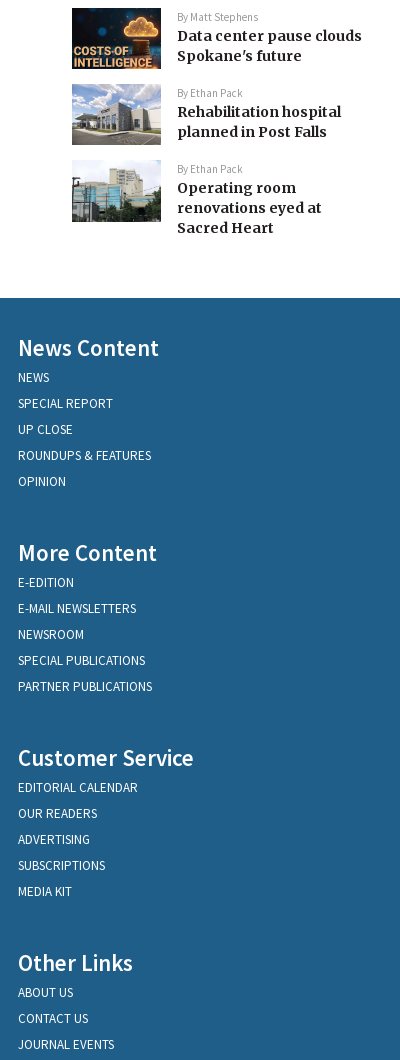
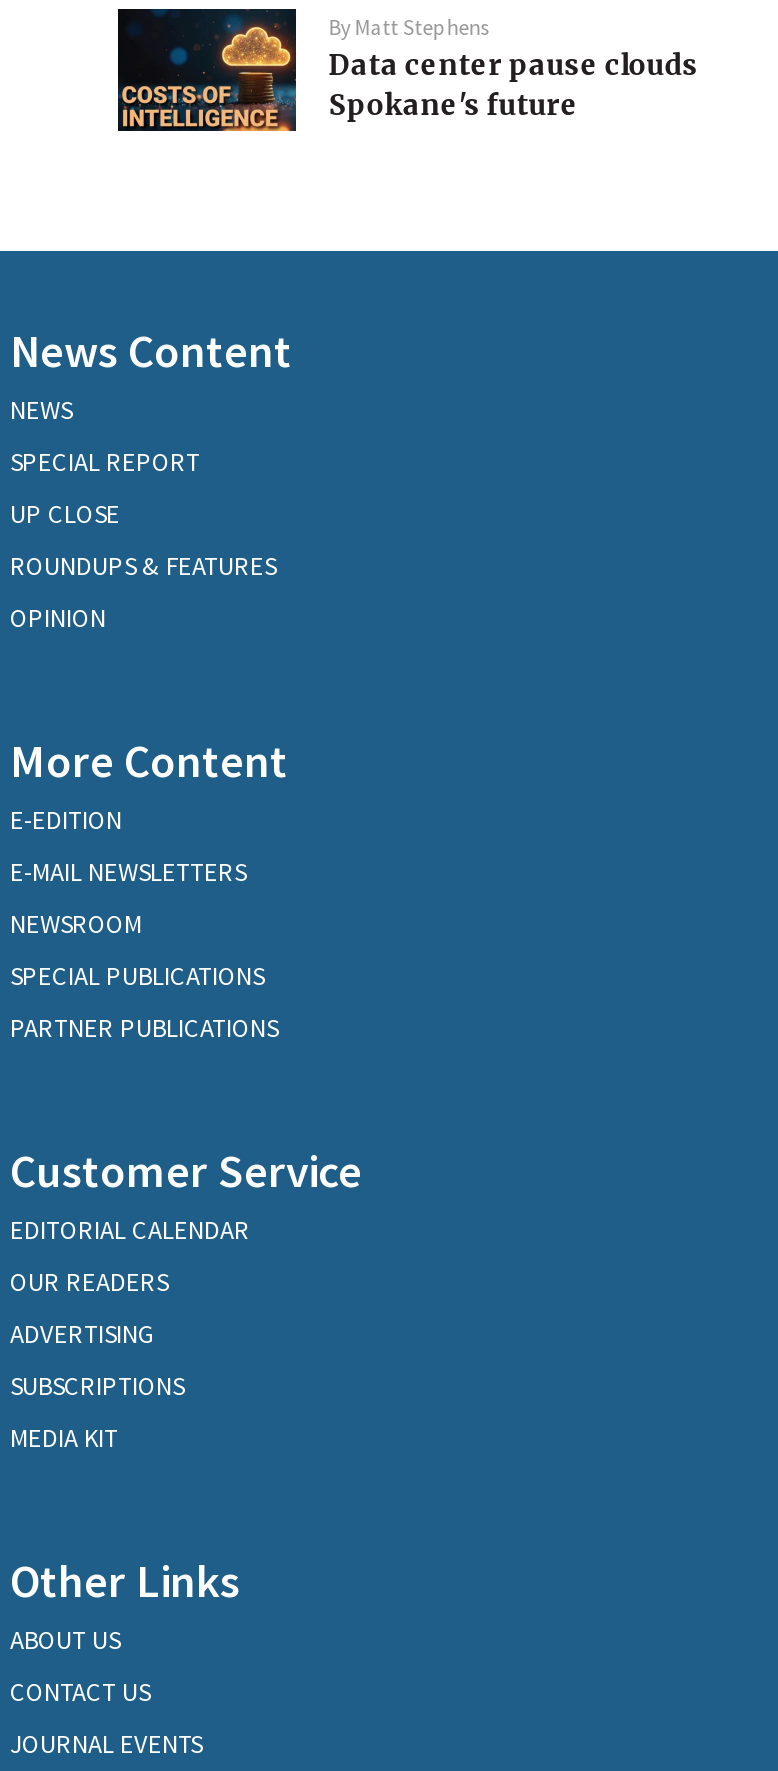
[71,83,341,237] [image] | By Ethan Pack | Rehabilitation hospital | planned in Post Falls | By Ethan Pack | Operating room | renovations eyed at | Sacred Heart -> none
[71,160,162,238] [image] -> none

